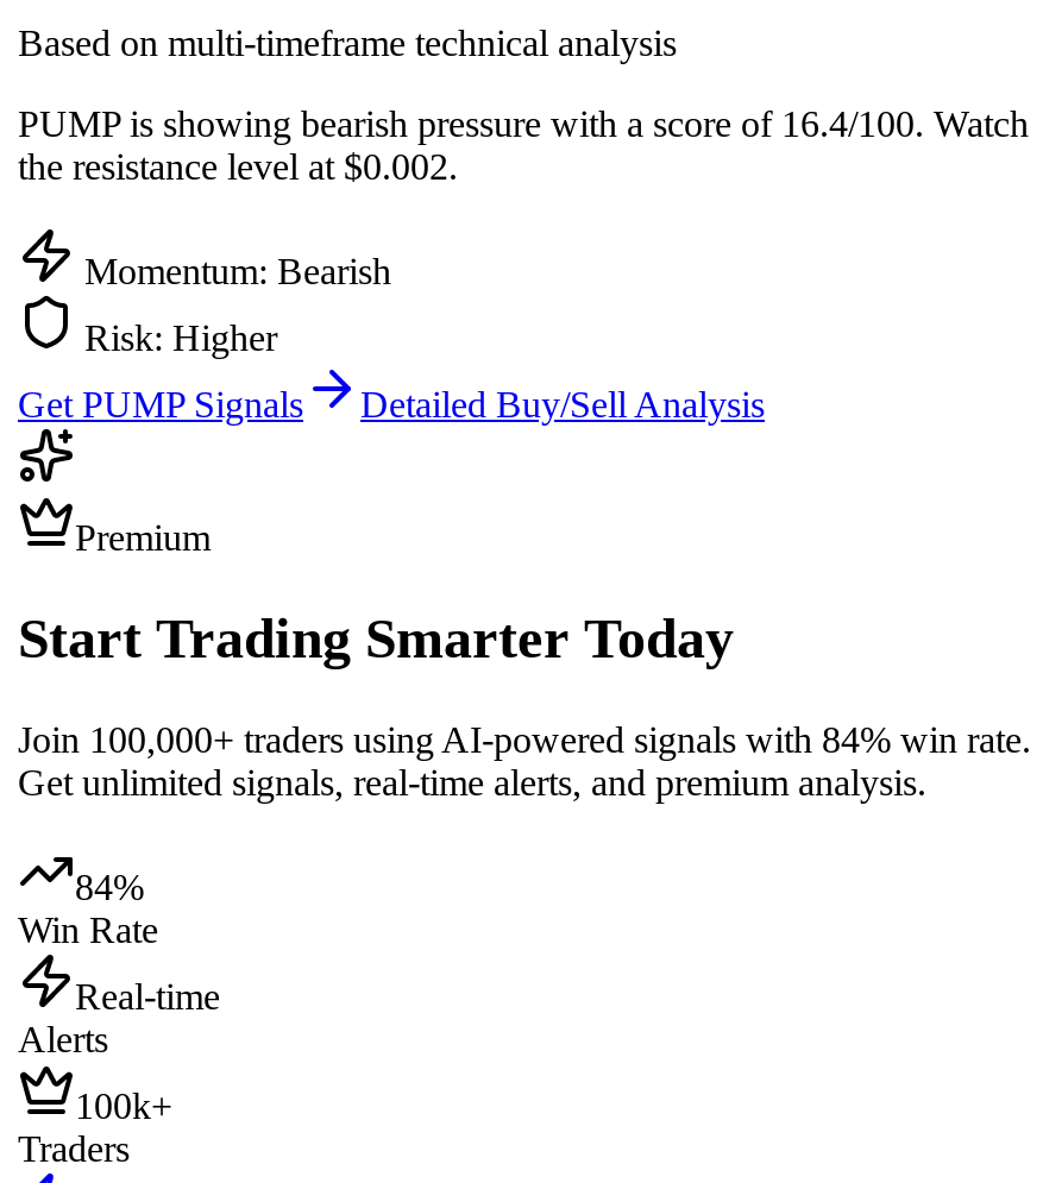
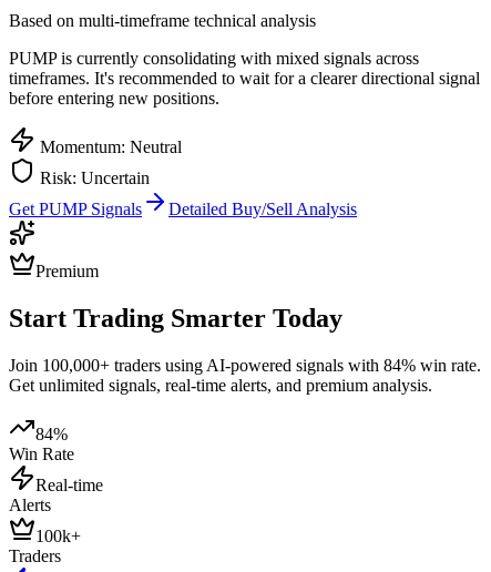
[18,103,1029,186] PUMP is showing bearish pressure with a score of 16.4/100. Watch | the resistance level at $0.002. -> [9,49,480,107] PUMP is currently consolidating with mixed signals across | timeframes. It's recommended to wait for a clearer directional signal | before entering new positions.
[75,251,391,291] Momentum: Bearish -> [35,137,182,156] Momentum: Neutral
[75,317,277,358] Risk: Higher -> [35,168,150,187] Risk: Uncertain

